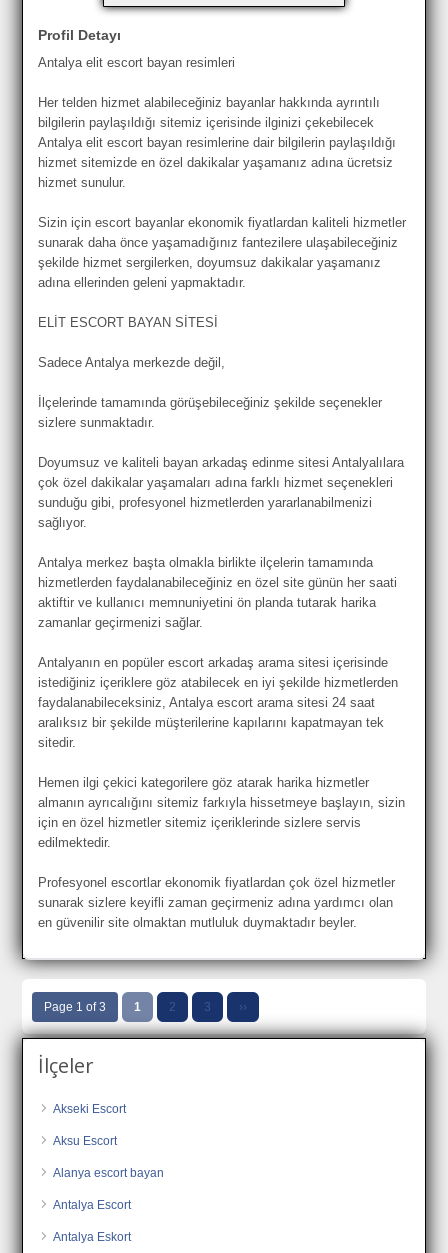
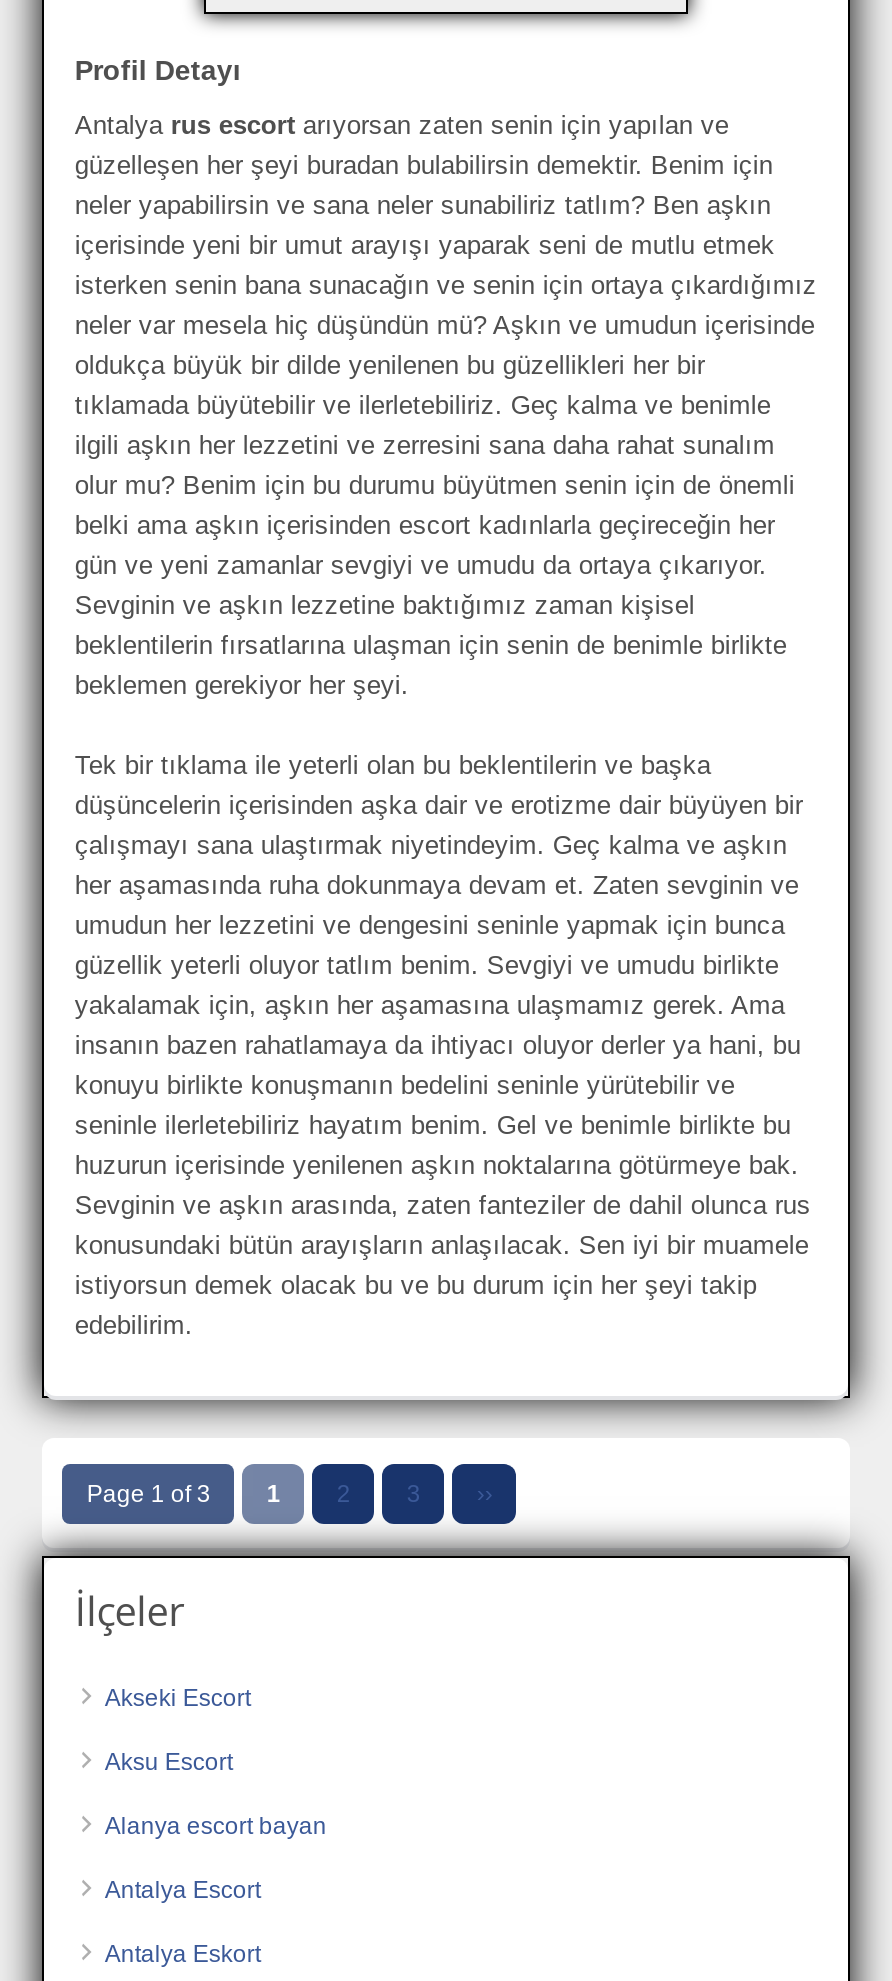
[38,54,406,929] Antalya elit escort bayan resimleri | Her telden hizmet alabileceğiniz bayanlar hakkında ayrıntılı | bilgilerin paylaşıldığı sitemiz içerisinde ilginizi çekebilecek | Antalya elit escort bayan resimlerine dair bilgilerin paylaşıldığı | hizmet sitemizde en özel dakikalar yaşamanız adına ücretsiz | hizmet sunulur. | Sizin için escort bayanlar ekonomik fiyatlardan kaliteli hizmetler | sunarak daha önce yaşamadığınız fantezilere ulaşabileceğiniz | şekilde hizmet sergilerken, doyumsuz dakikalar yaşamanız | adına ellerinden geleni yapmaktadır. | ELİT ESCORT BAYAN SİTESİ | Sadece Antalya merkezde değil, | İlçelerinde tamamında görüşebileceğiniz şekilde seçenekler | sizlere sunmaktadır. | Doyumsuz ve kaliteli bayan arkadaş edinme sitesi Antalyalılara | çok özel dakikalar yaşamaları adına farklı hizmet seçenekleri | sunduğu gibi, profesyonel hizmetlerden yararlanabilmenizi | sağlıyor. | Antalya merkez başta olmakla birlikte ilçelerin tamamında | hizmetlerden faydalanabileceğiniz en özel site günün her saati | aktiftir ve kullanıcı memnuniyetini ön planda tutarak harika | zamanlar geçirmenizi sağlar. | Antalyanın en popüler escort arkadaş arama sitesi içerisinde | istediğiniz içeriklere göz atabilecek en iyi şekilde hizmetlerden | faydalanabileceksiniz, Antalya escort arama sitesi 24 saat | aralıksız bir şekilde müşterilerine kapılarını kapatmayan tek | sitedir. | Hemen ilgi çekici kategorilere göz atarak harika hizmetler | almanın ayrıcalığını sitemiz farkıyla hissetmeye başlayın, sizin | için en özel hizmetler sitemiz içeriklerinde sizlere servis | edilmektedir. | Profesyonel escortlar ekonomik fiyatlardan çok özel hizmetler | sunarak sizlere keyifli zaman geçirmeniz adına yardımcı olan | en güvenilir site olmaktan mutluluk duymaktadır beyler. -> [75,109,817,1339] Antalya rus escort arıyorsan zaten senin için yapılan ve | güzelleşen her şeyi buradan bulabilirsin demektir. Benim için | neler yapabilirsin ve sana neler sunabiliriz tatlım? Ben aşkın | içerisinde yeni bir umut arayışı yaparak seni de mutlu etmek | isterken senin bana sunacağın ve senin için ortaya çıkardığımız | neler var mesela hiç düşündün mü? Aşkın ve umudun içerisinde | oldukça büyük bir dilde yenilenen bu güzellikleri her bir | tıklamada büyütebilir ve ilerletebiliriz. Geç kalma ve benimle | ilgili aşkın her lezzetini ve zerresini sana daha rahat sunalım | olur mu? Benim için bu durumu büyütmen senin için de önemli | belki ama aşkın içerisinden escort kadınlarla geçireceğin her | gün ve yeni zamanlar sevgiyi ve umudu da ortaya çıkarıyor. | Sevginin ve aşkın lezzetine baktığımız zaman kişisel | beklentilerin fırsatlarına ulaşman için senin de benimle birlikte | beklemen gerekiyor her şeyi. | Tek bir tıklama ile yeterli olan bu beklentilerin ve başka | düşüncelerin içerisinden aşka dair ve erotizme dair büyüyen bir | çalışmayı sana ulaştırmak niyetindeyim. Geç kalma ve aşkın | her aşamasında ruha dokunmaya devam et. Zaten sevginin ve | umudun her lezzetini ve dengesini seninle yapmak için bunca | güzellik yeterli oluyor tatlım benim. Sevgiyi ve umudu birlikte | yakalamak için, aşkın her aşamasına ulaşmamız gerek. Ama | insanın bazen rahatlamaya da ihtiyacı oluyor derler ya hani, bu | konuyu birlikte konuşmanın bedelini seninle yürütebilir ve | seninle ilerletebiliriz hayatım benim. Gel ve benimle birlikte bu | huzurun içerisinde yenilenen aşkın noktalarına götürmeye bak. | Sevginin ve aşkın arasında, zaten fanteziler de dahil olunca rus | konusundaki bütün arayışların anlaşılacak. Sen iyi bir muamele | istiyorsun demek olacak bu ve bu durum için her şeyi takip | edebilirim.

